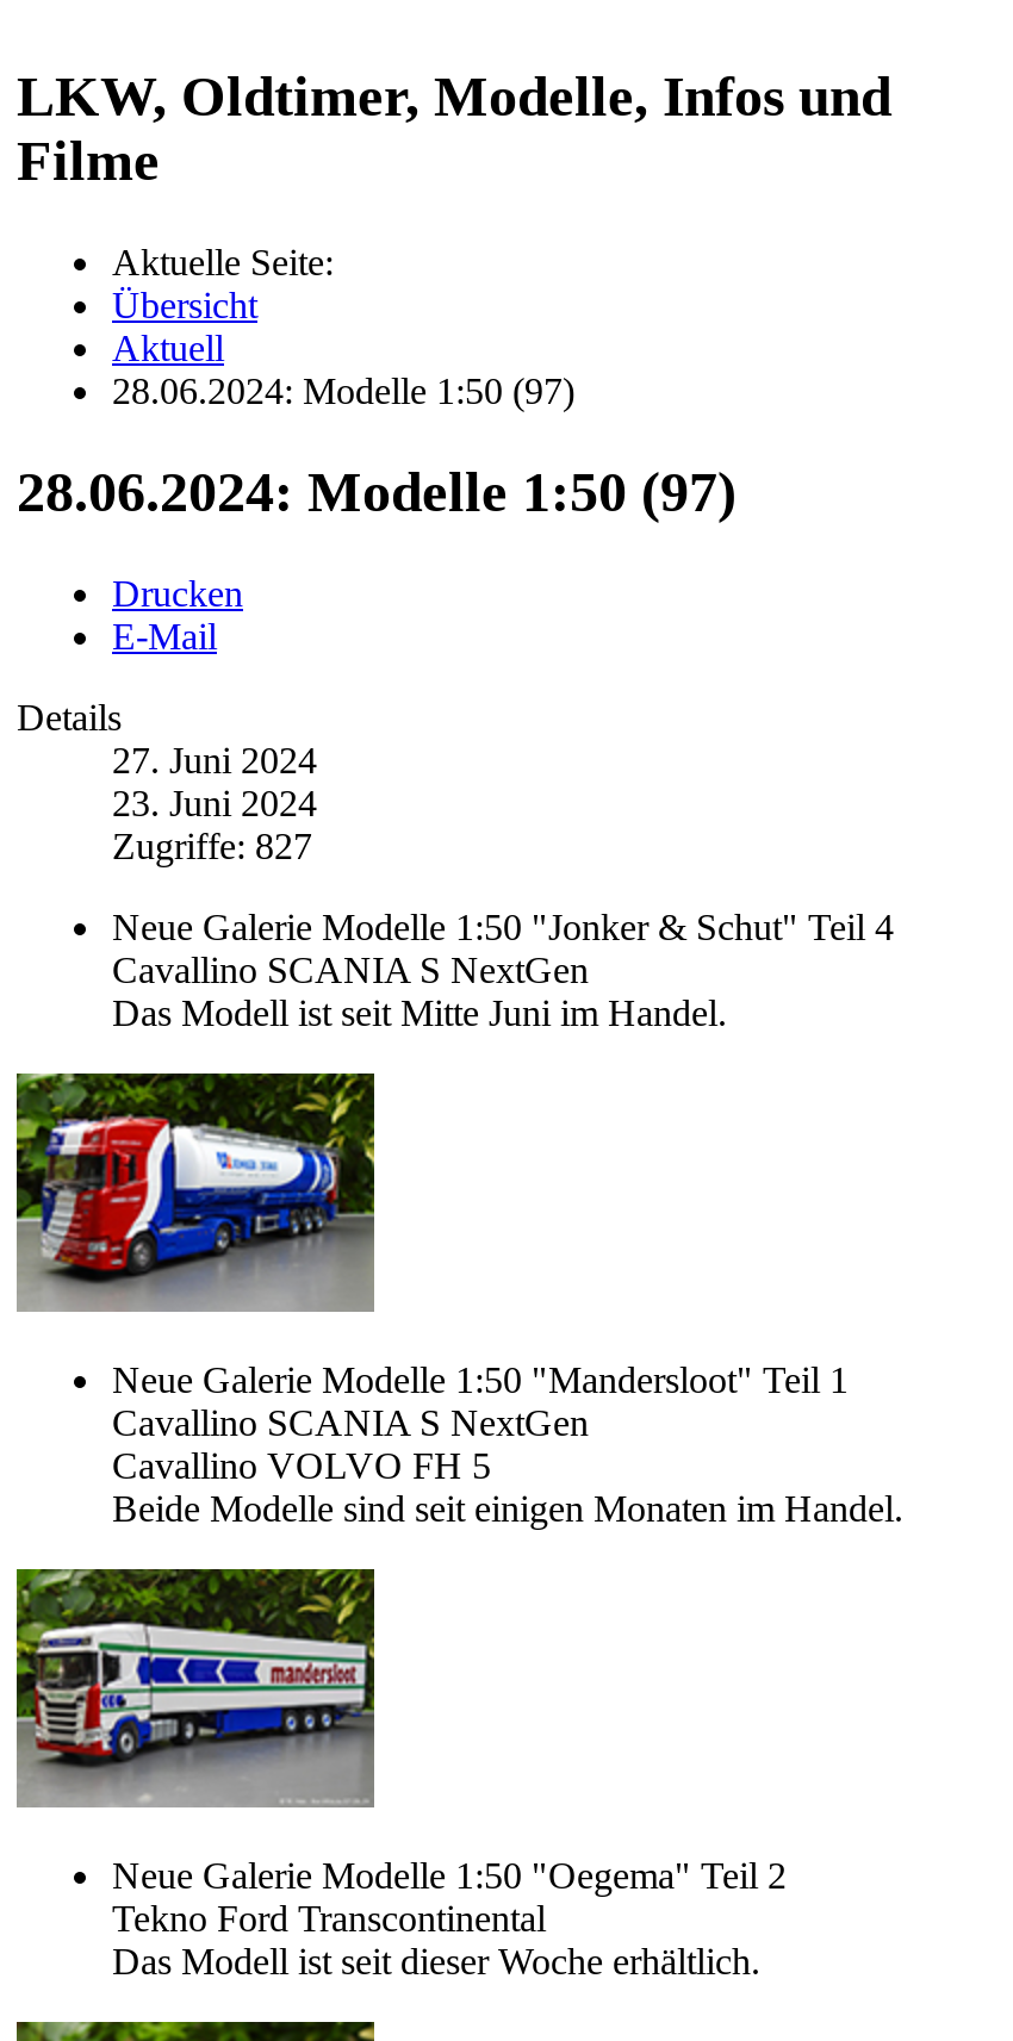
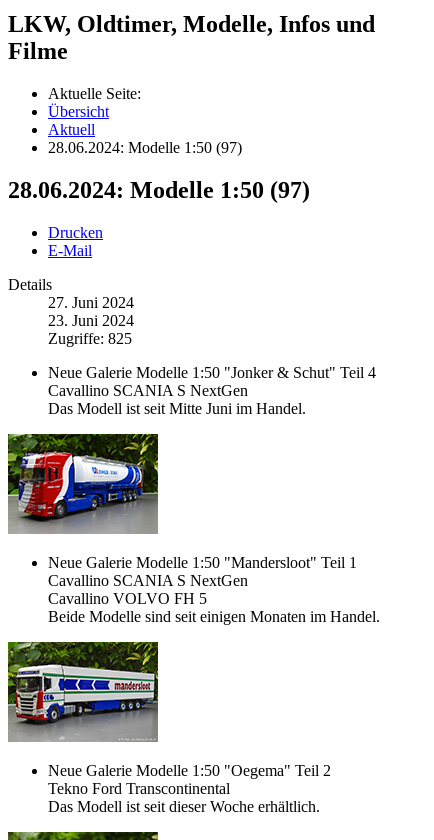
[112,826,312,866] Zugriffe: 827 -> [48,330,132,347] Zugriffe: 825

